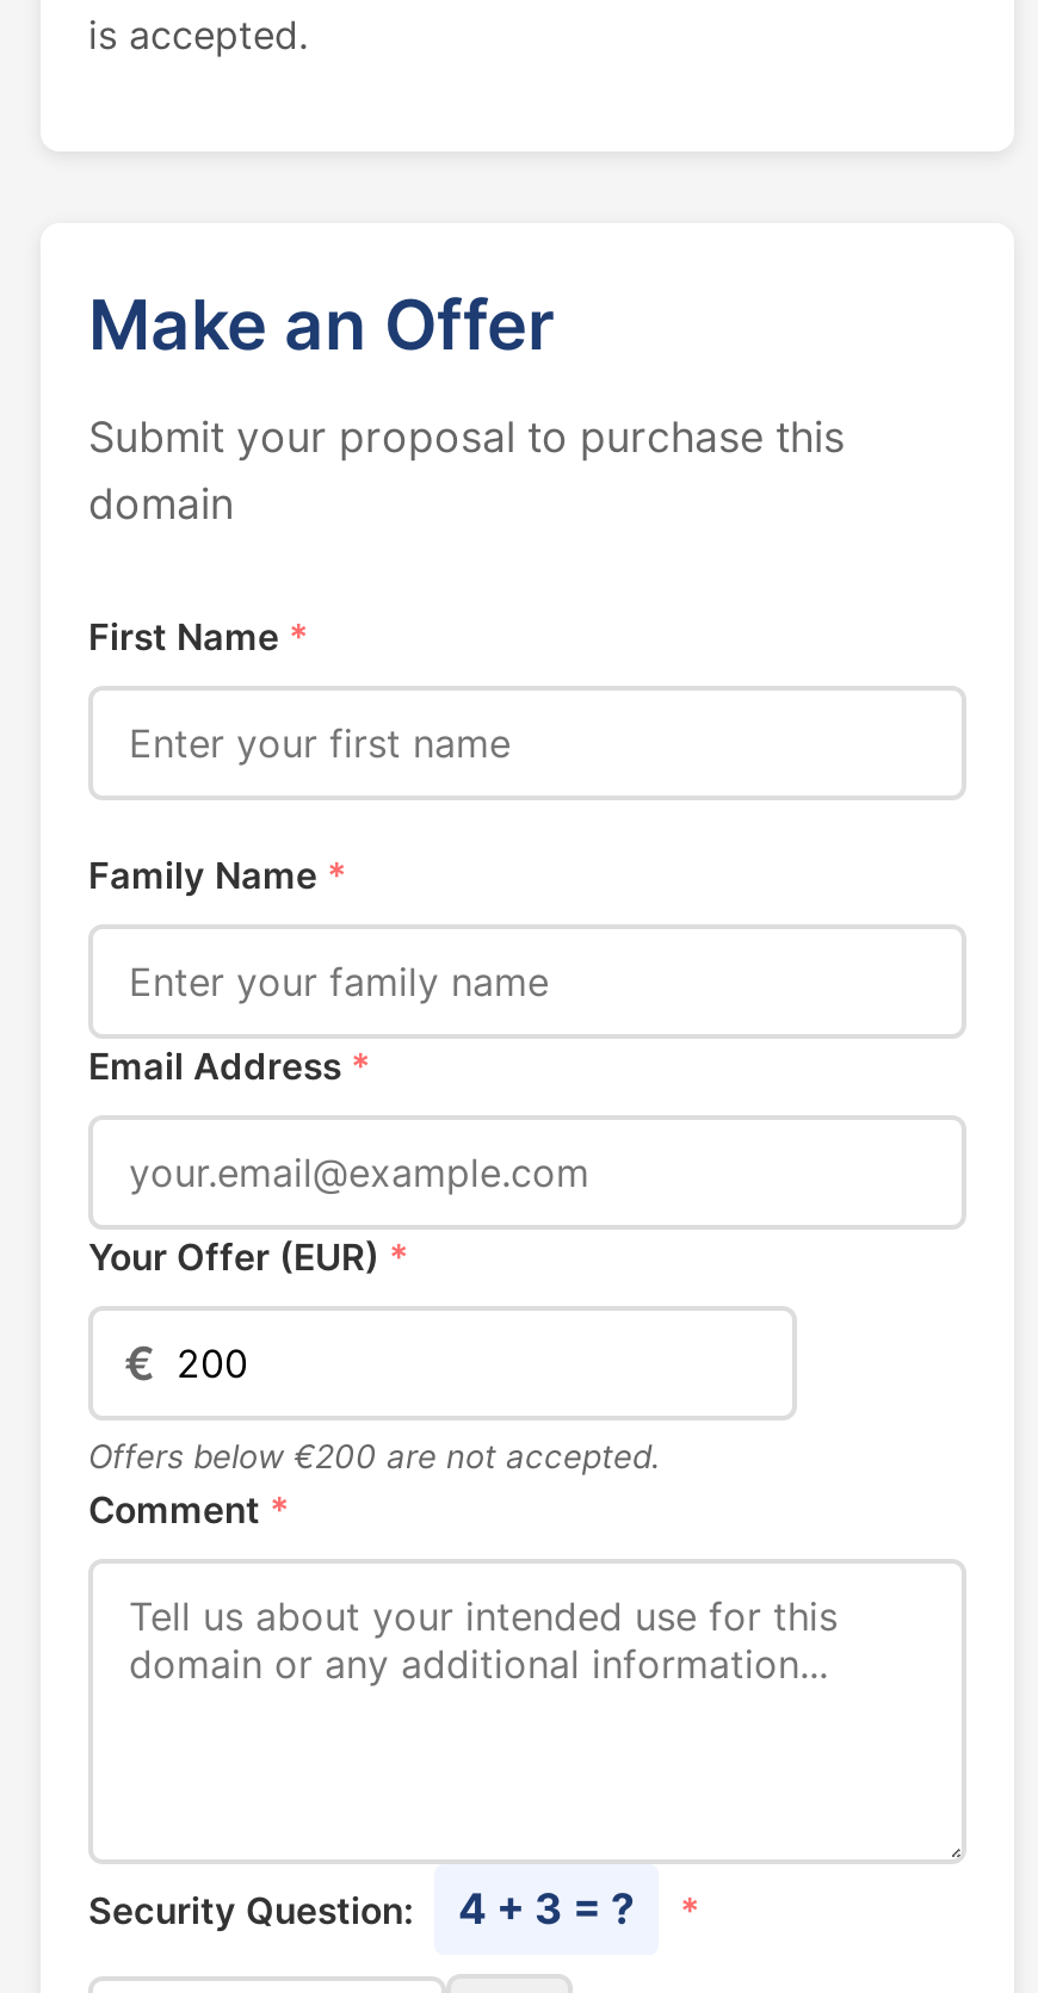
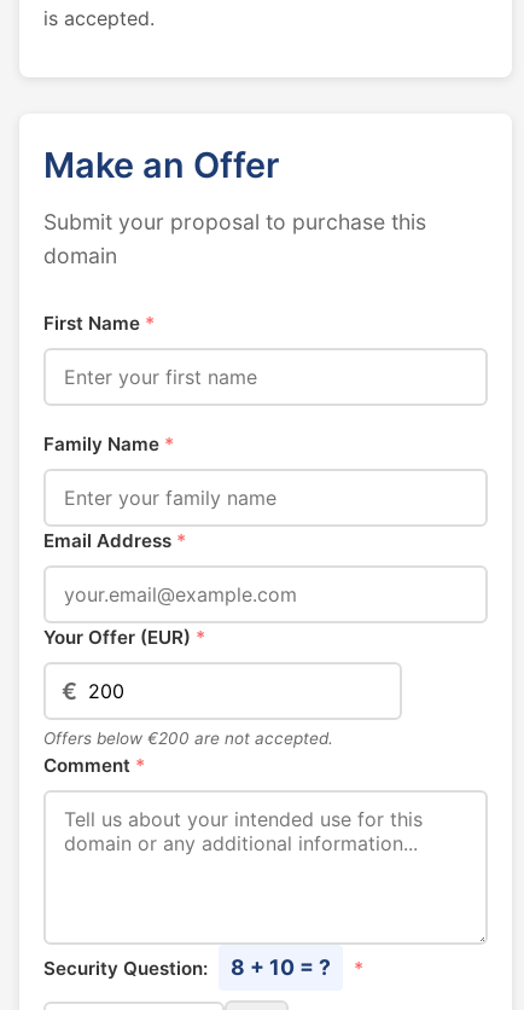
[458,1883,635,1933] 4 + 3 = ? -> [231,954,331,980] 8 + 10 = ?

